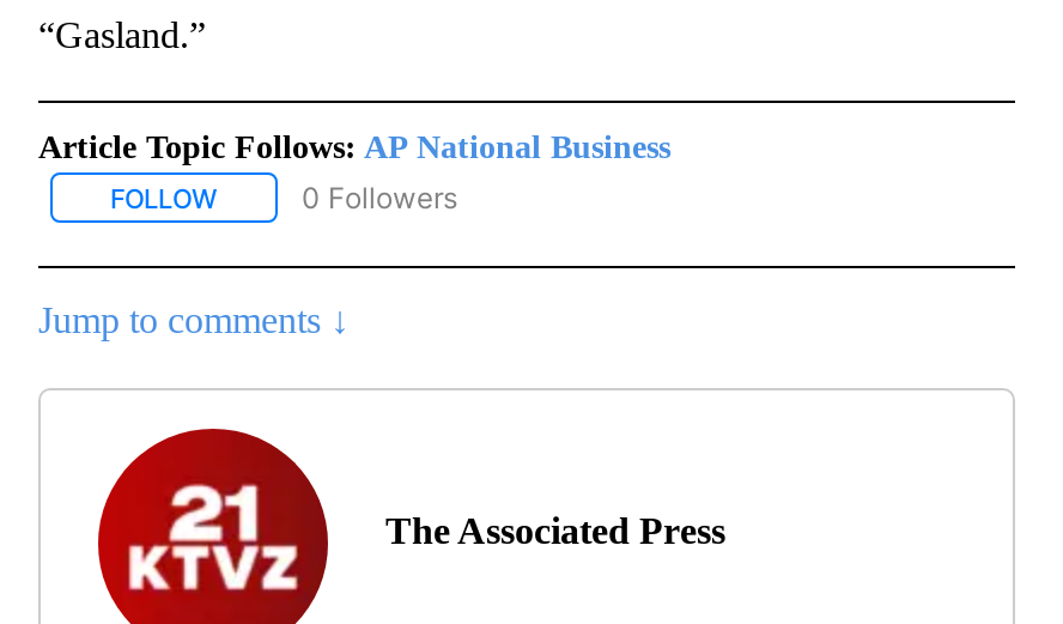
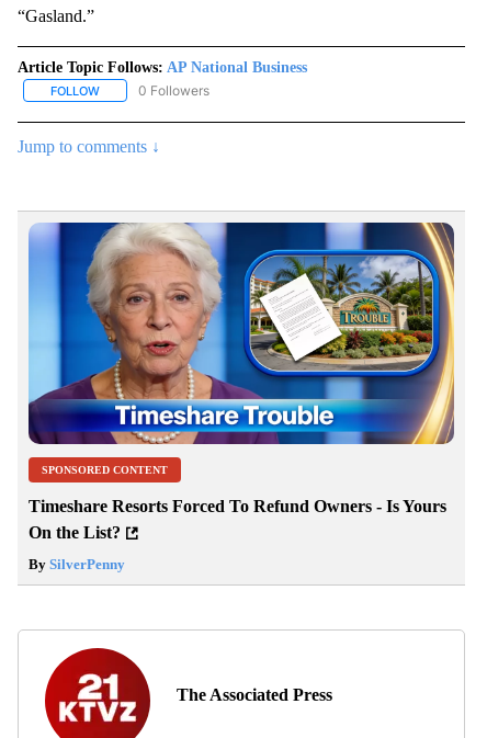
none -> [27,222,455,573] [image] | SPONSORED CONTENT | Timeshare Resorts Forced To Refund Owners - Is Yours | On the List? | By SilverPenny

